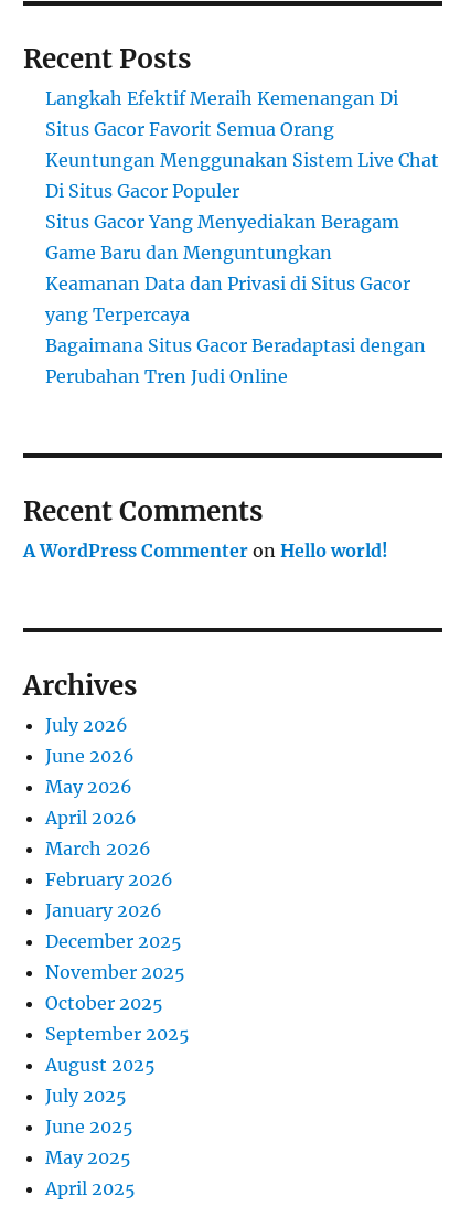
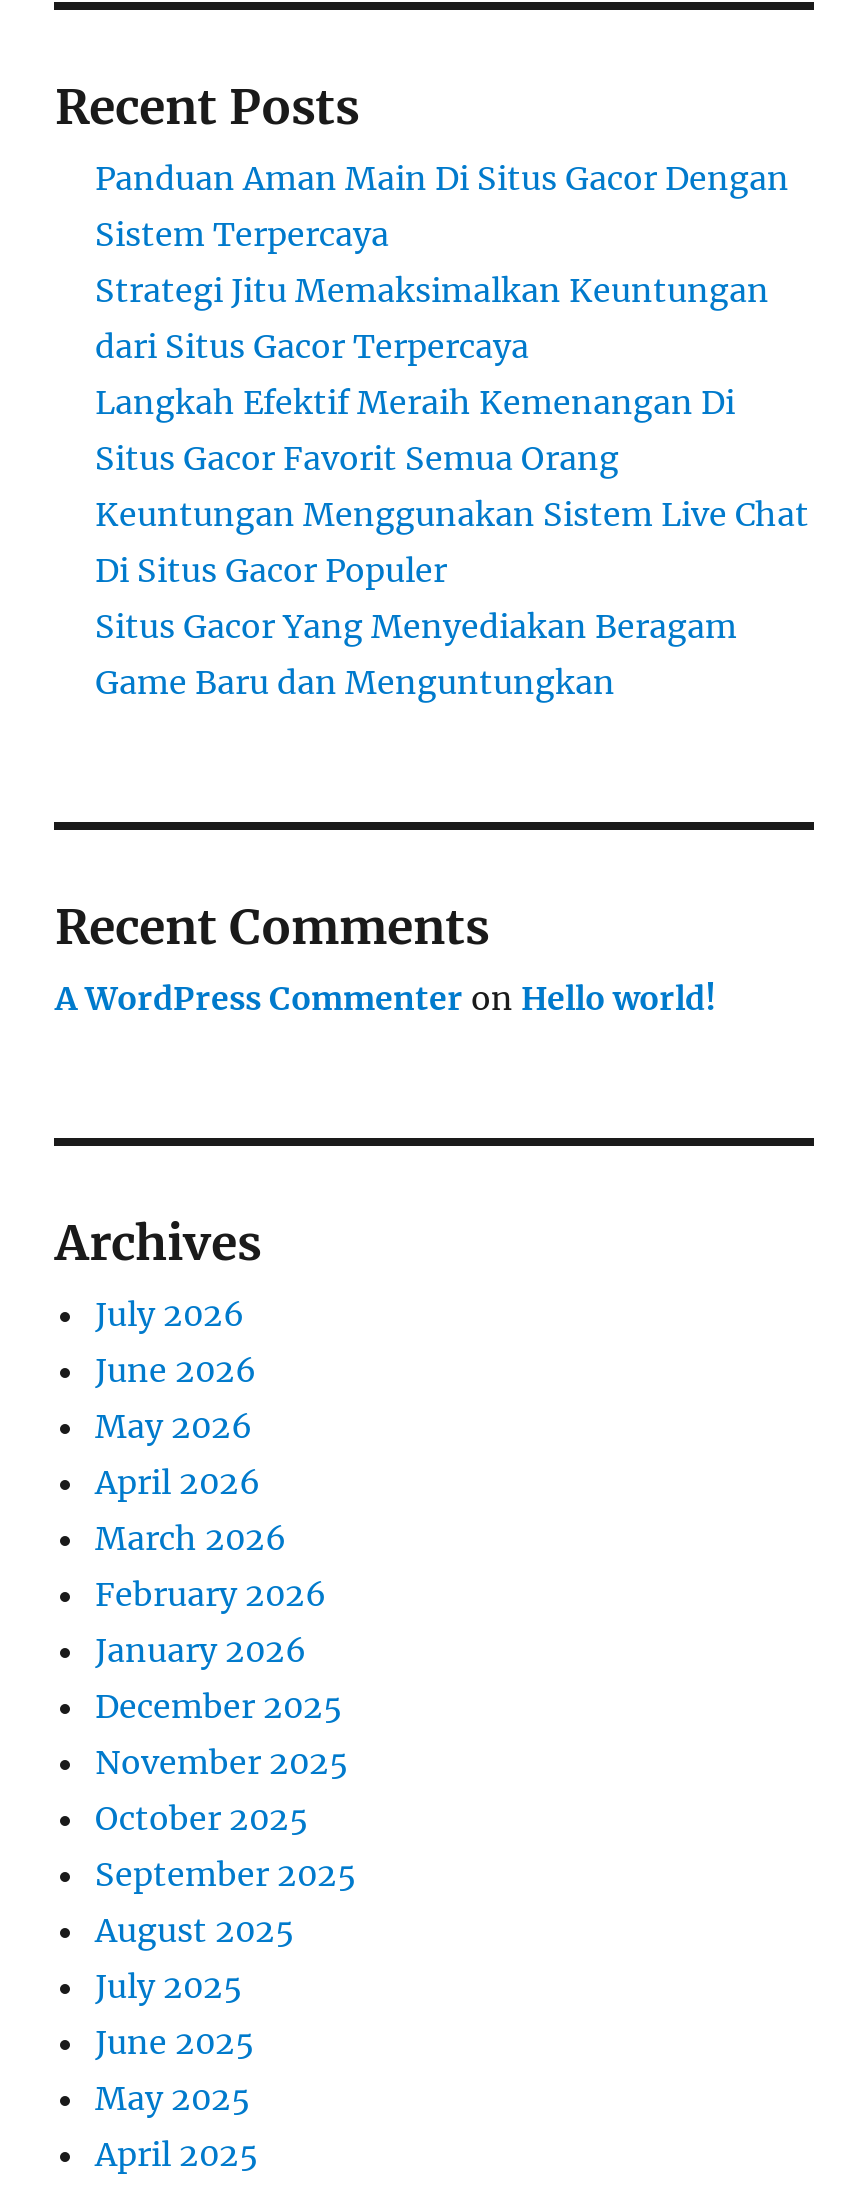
none -> [95,158,789,366] Panduan Aman Main Di Situs Gacor Dengan | Sistem Terpercaya | Strategi Jitu Memaksimalkan Keuntungan | dari Situs Gacor Terpercaya
moved [46,87,440,264] -> [95,382,809,702]: Langkah Efektif Meraih Kemenangan Di | Situs Gacor Favorit Semua Orang | Keuntungan Menggunakan Sistem Live Chat | Di Situs Gacor Populer | Situs Gacor Yang Menyediakan Beragam | Game Baru dan Menguntungkan
[46,273,426,387] Keamanan Data dan Privasi di Situs Gacor | yang Terpercaya | Bagaimana Situs Gacor Beradaptasi dengan | Perubahan Tren Judi Online -> none

